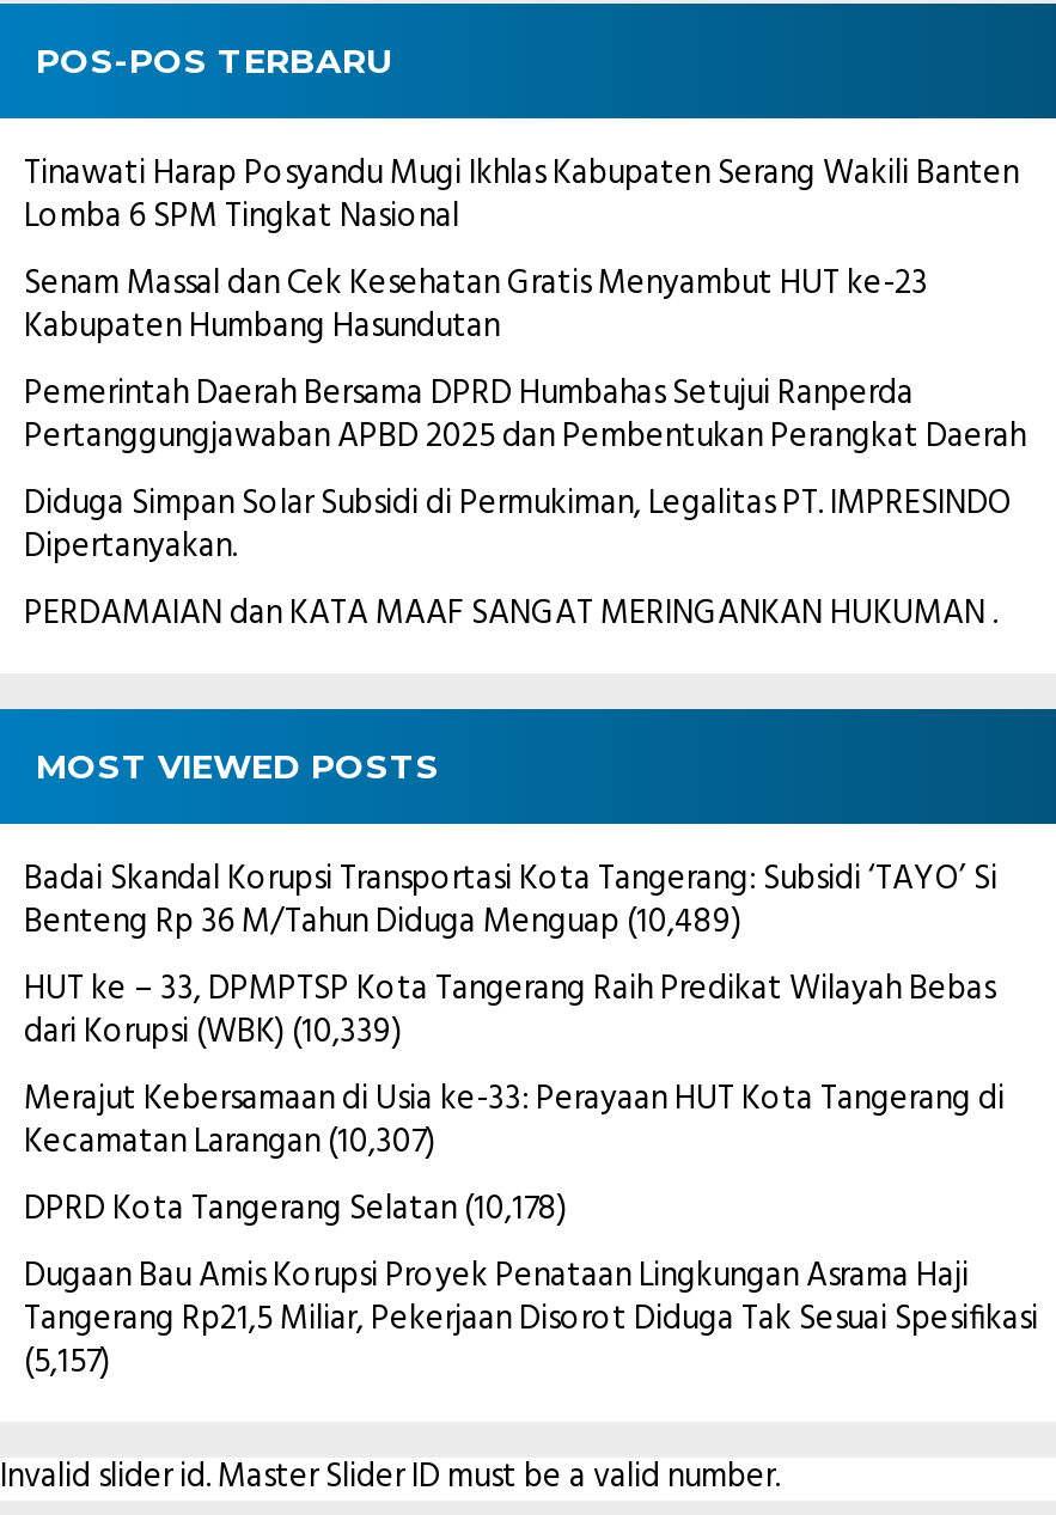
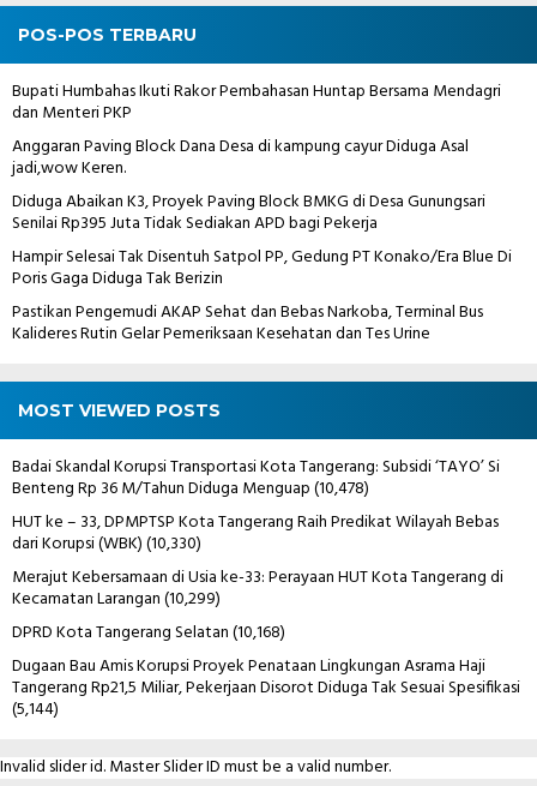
[24,146,1026,641] Tinawati Harap Posyandu Mugi Ikhlas Kabupaten Serang Wakili Banten | Lomba 6 SPM Tingkat Nasional | Senam Massal dan Cek Kesehatan Gratis Menyambut HUT ke-23 | Kabupaten Humbang Hasundutan | Pemerintah Daerah Bersama DPRD Humbahas Setujui Ranperda | Pertanggungjawaban APBD 2025 dan Pembentukan Perangkat Daerah | Diduga Simpan Solar Subsidi di Permukiman, Legalitas PT. IMPRESINDO | Dipertanyakan. | PERDAMAIAN dan KATA MAAF SANGAT MERINGANKAN HUKUMAN . -> [12,78,512,348] Bupati Humbahas Ikuti Rakor Pembahasan Huntap Bersama Mendagri | dan Menteri PKP | Anggaran Paving Block Dana Desa di kampung cayur Diduga Asal | jadi,wow Keren. | Diduga Abaikan K3, Proyek Paving Block BMKG di Desa Gunungsari | Senilai Rp395 Juta Tidak Sediakan APD bagi Pekerja | Hampir Selesai Tak Disentuh Satpol PP, Gedung PT Konako/Era Blue Di | Poris Gaga Diduga Tak Berizin | Pastikan Pengemudi AKAP Sehat dan Bebas Narkoba, Terminal Bus | Kalideres Rutin Gelar Pemeriksaan Kesehatan dan Tes Urine
[24,895,741,950] Benteng Rp 36 M/Tahun Diduga Menguap (10,489) -> [12,475,369,502] Benteng Rp 36 M/Tahun Diduga Menguap (10,478)
[24,1005,402,1060] dari Korupsi (WBK) (10,339) -> [12,530,201,558] dari Korupsi (WBK) (10,330)
[24,1115,435,1170] Kecamatan Larangan (10,307) -> [12,585,221,613] Kecamatan Larangan (10,299)
[24,1182,567,1237] DPRD Kota Tangerang Selatan (10,178) -> [12,619,285,646] DPRD Kota Tangerang Selatan (10,168)
[24,1335,110,1390] (5,157) -> [12,696,59,723] (5,144)

